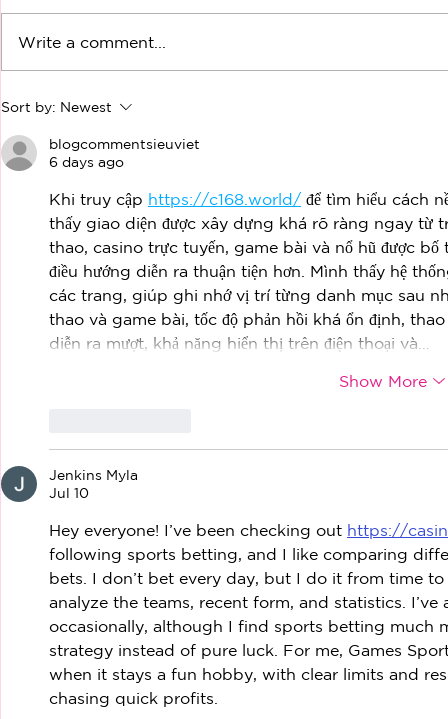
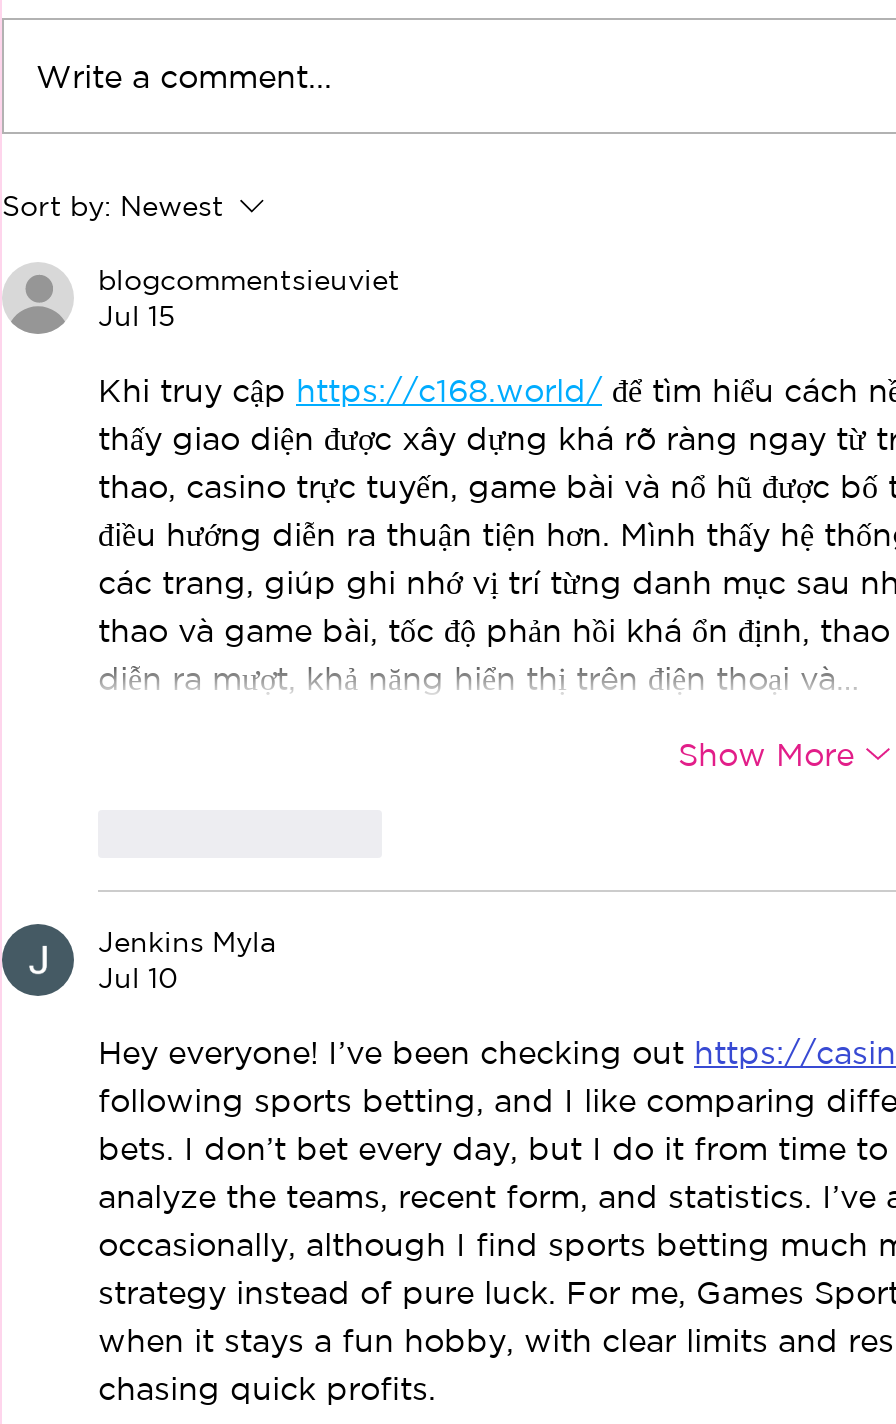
[49,154,124,170] 6 days ago -> [98,301,176,333] Jul 15

